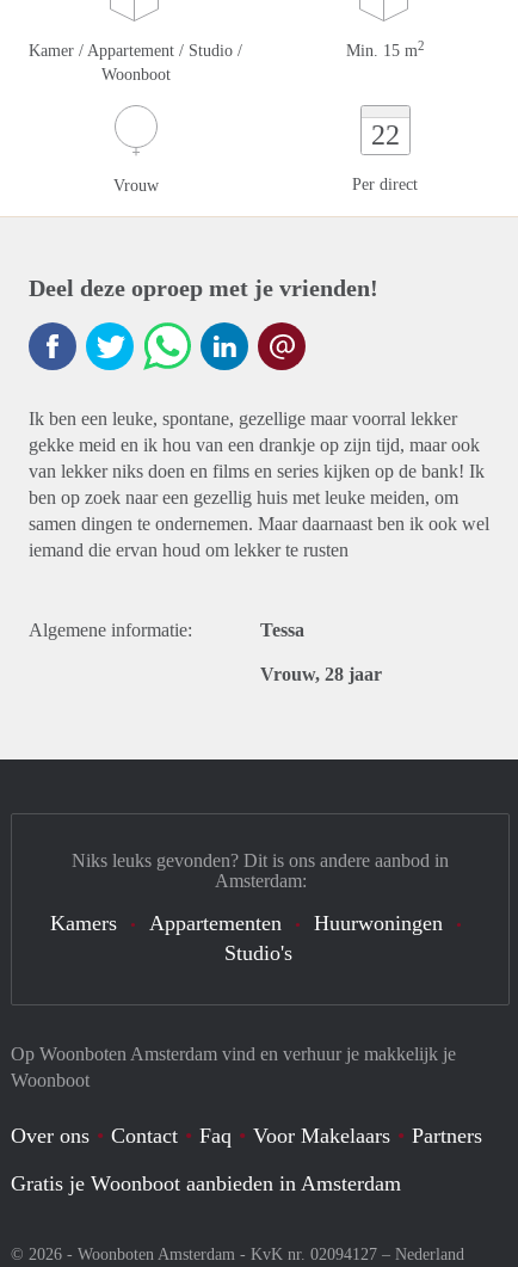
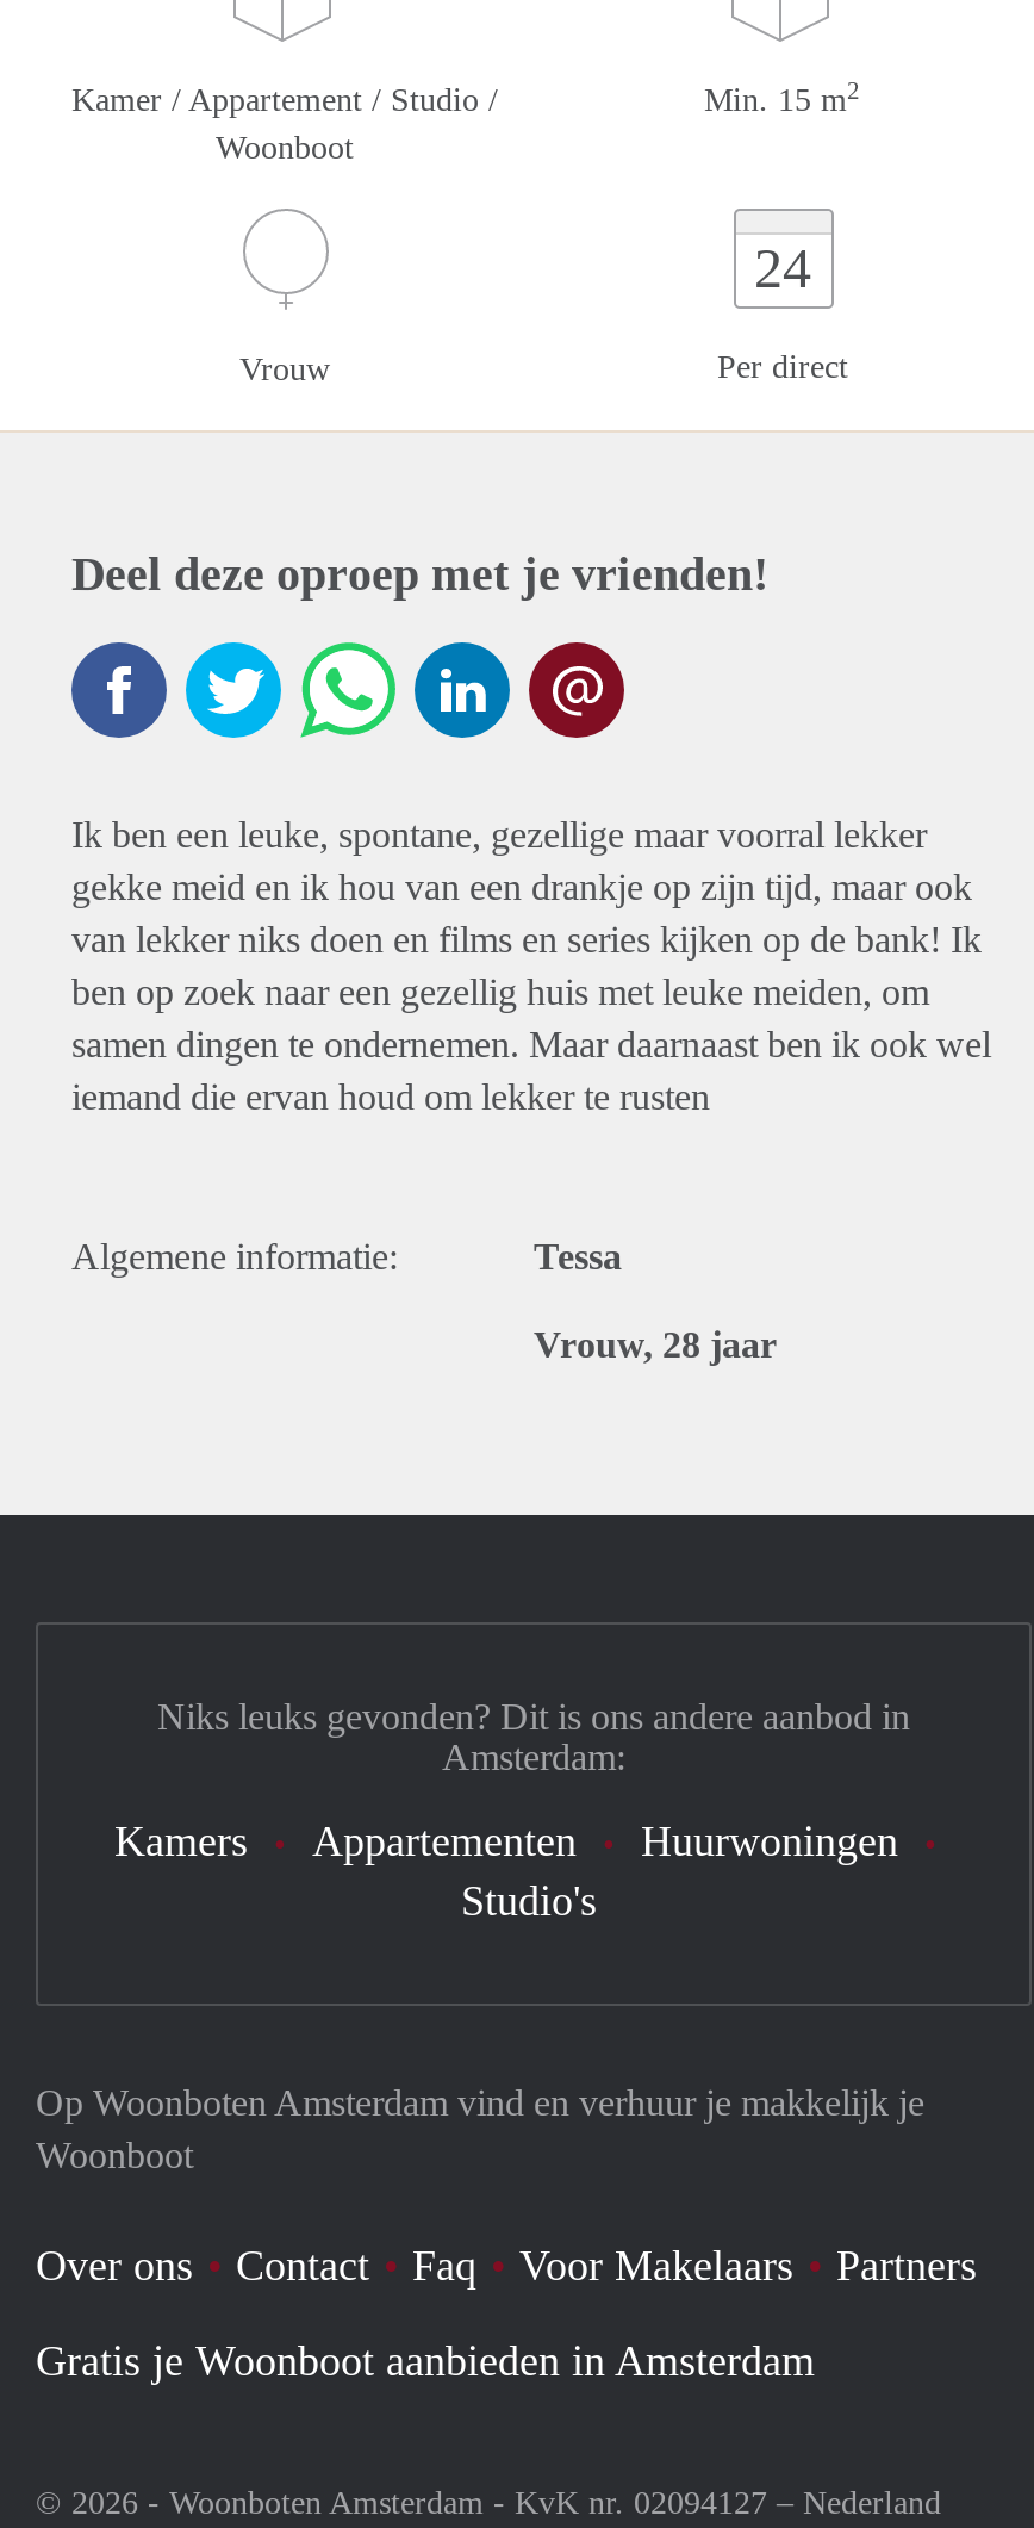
[371,119,399,150] 22 -> [754,237,811,299] 24

